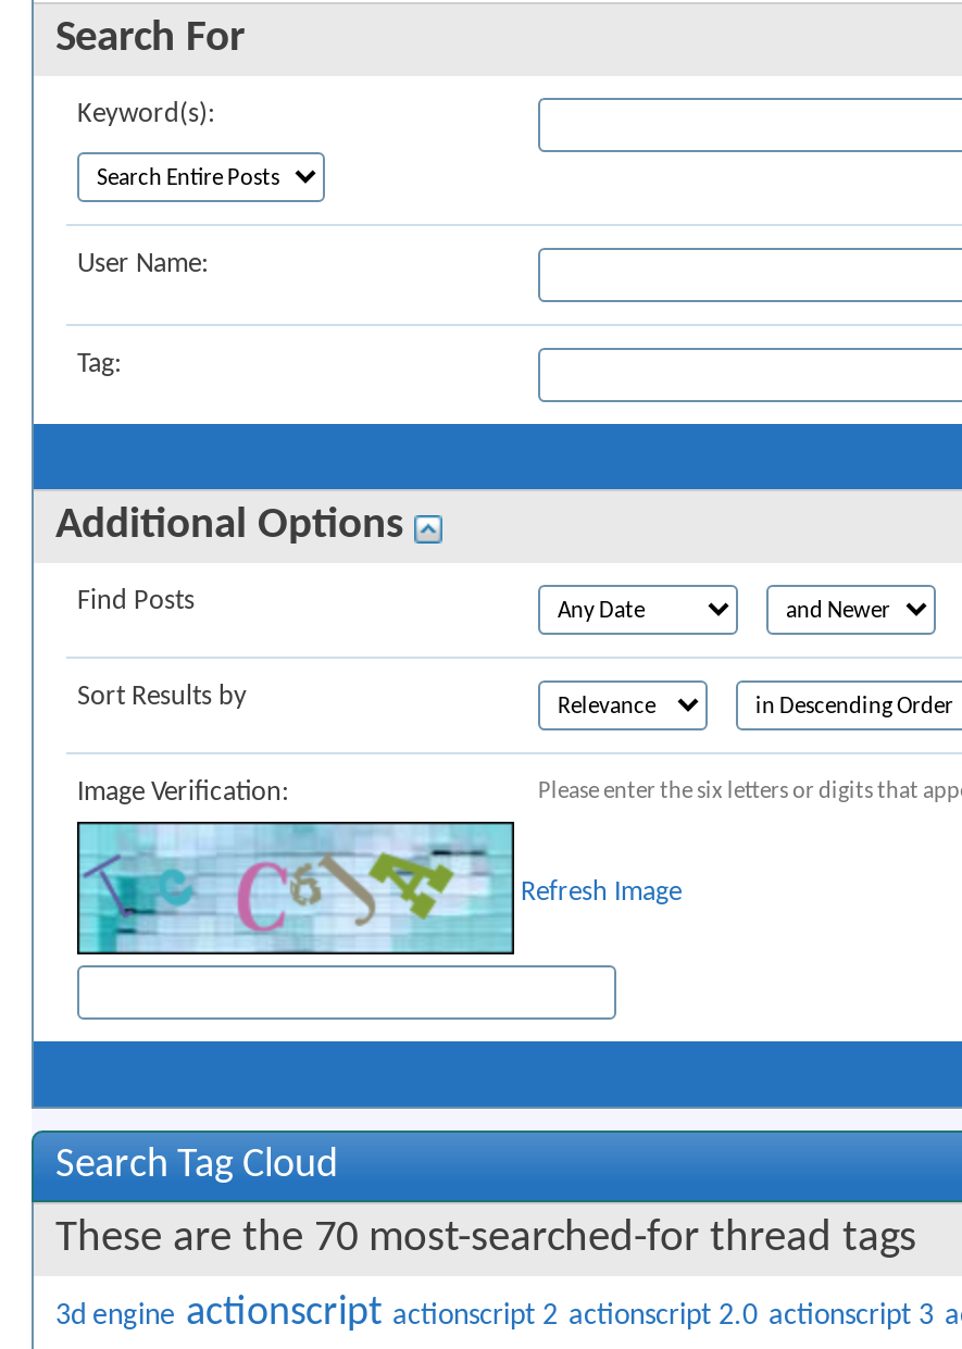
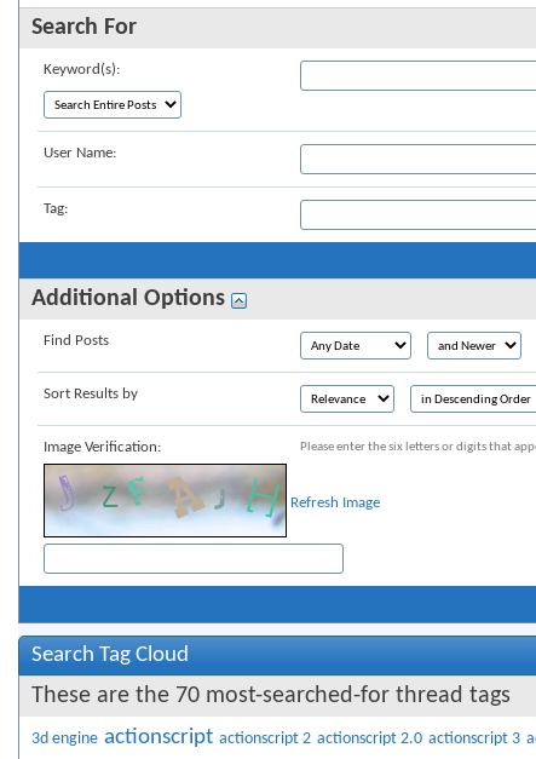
[77,822,514,954] [image] -> [44,464,287,537] [image]

